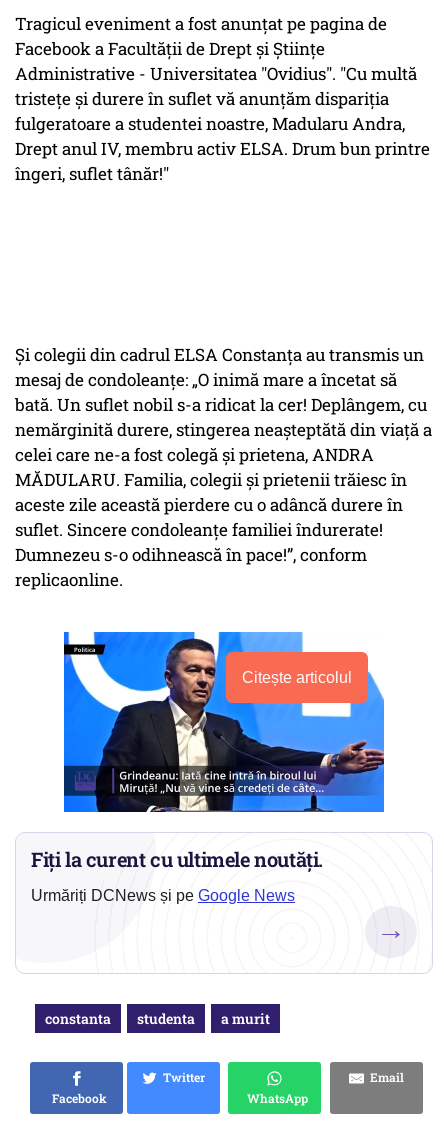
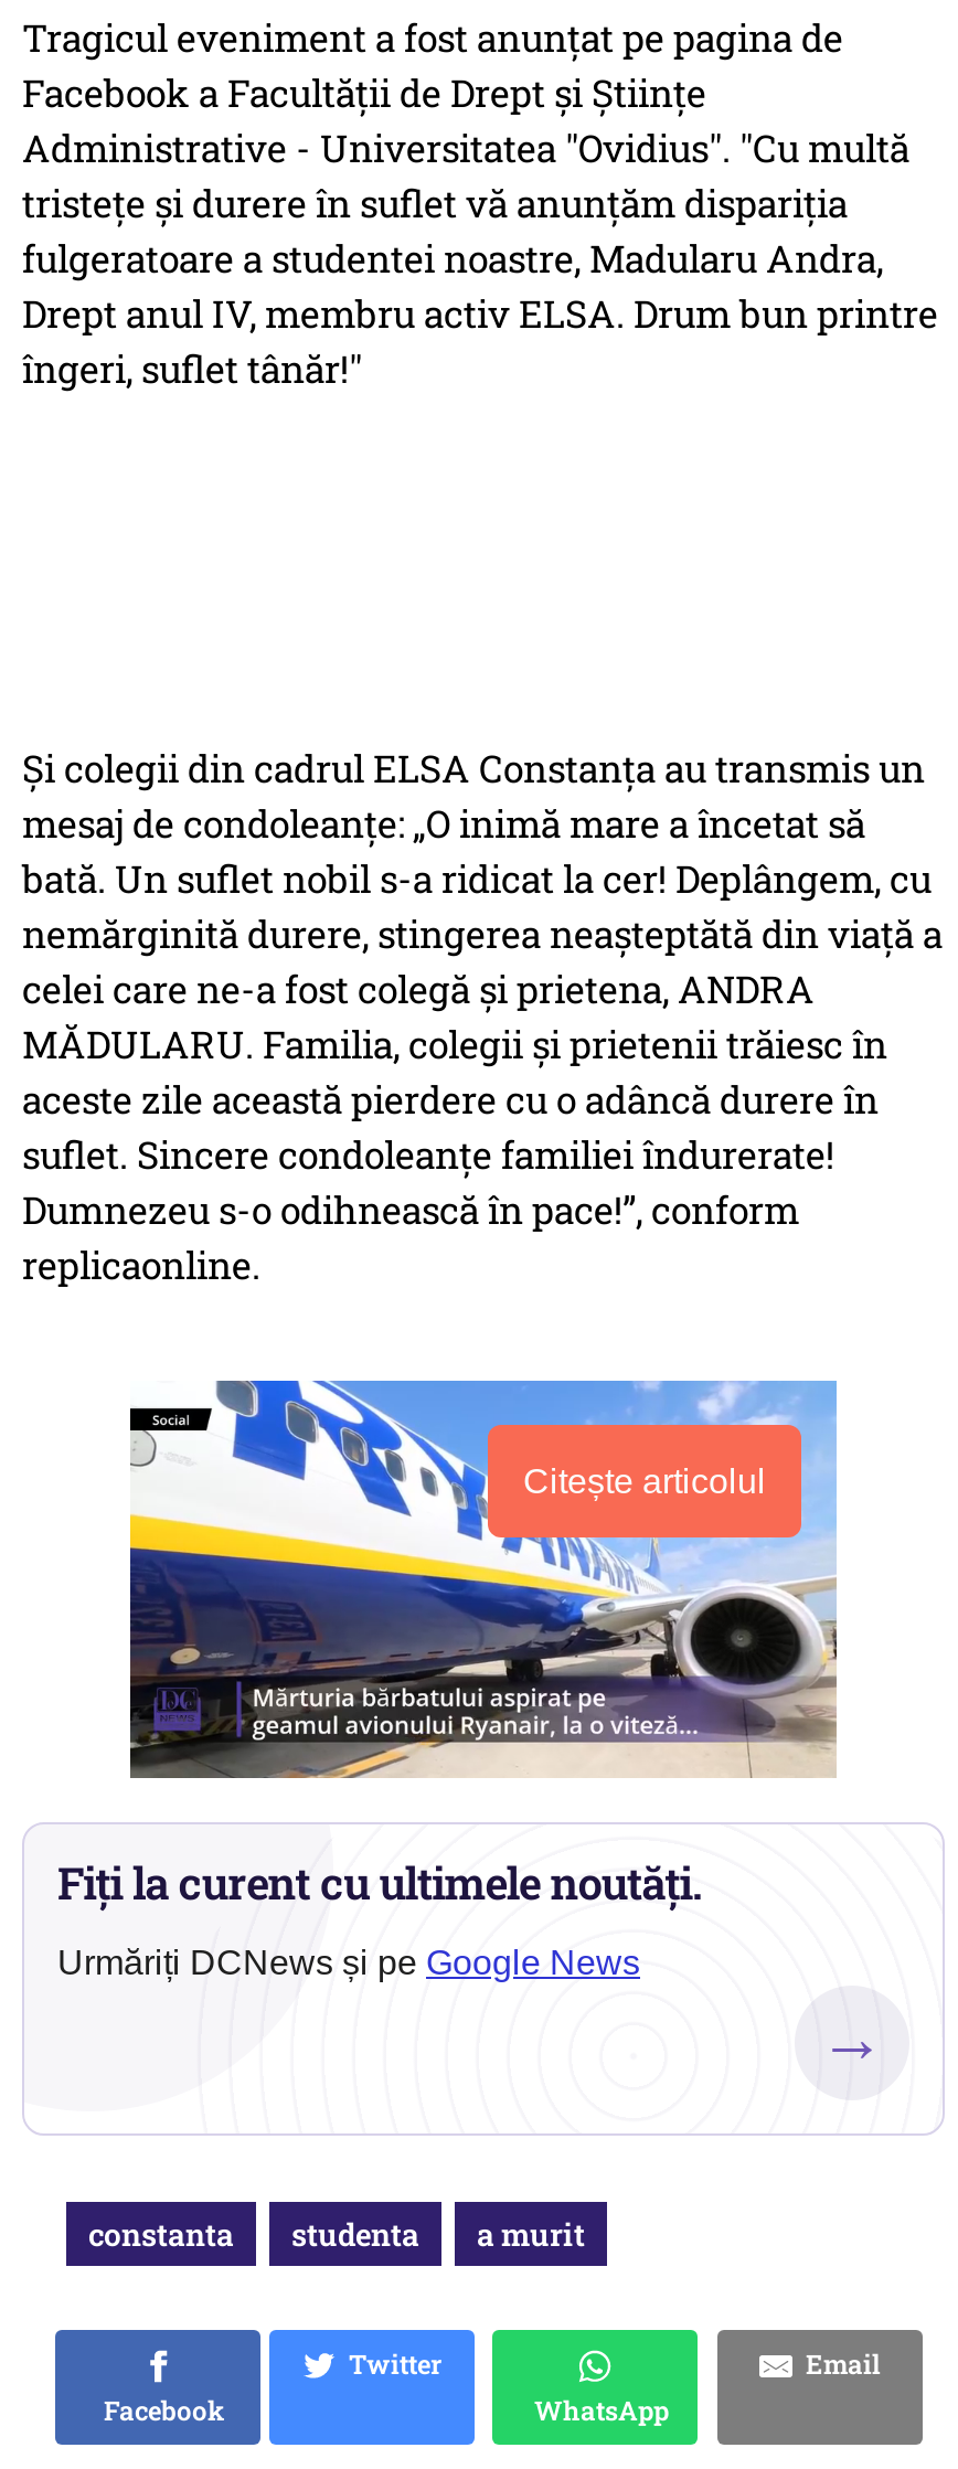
[63,631,385,813] [image] -> [128,1379,839,1780] [image]

